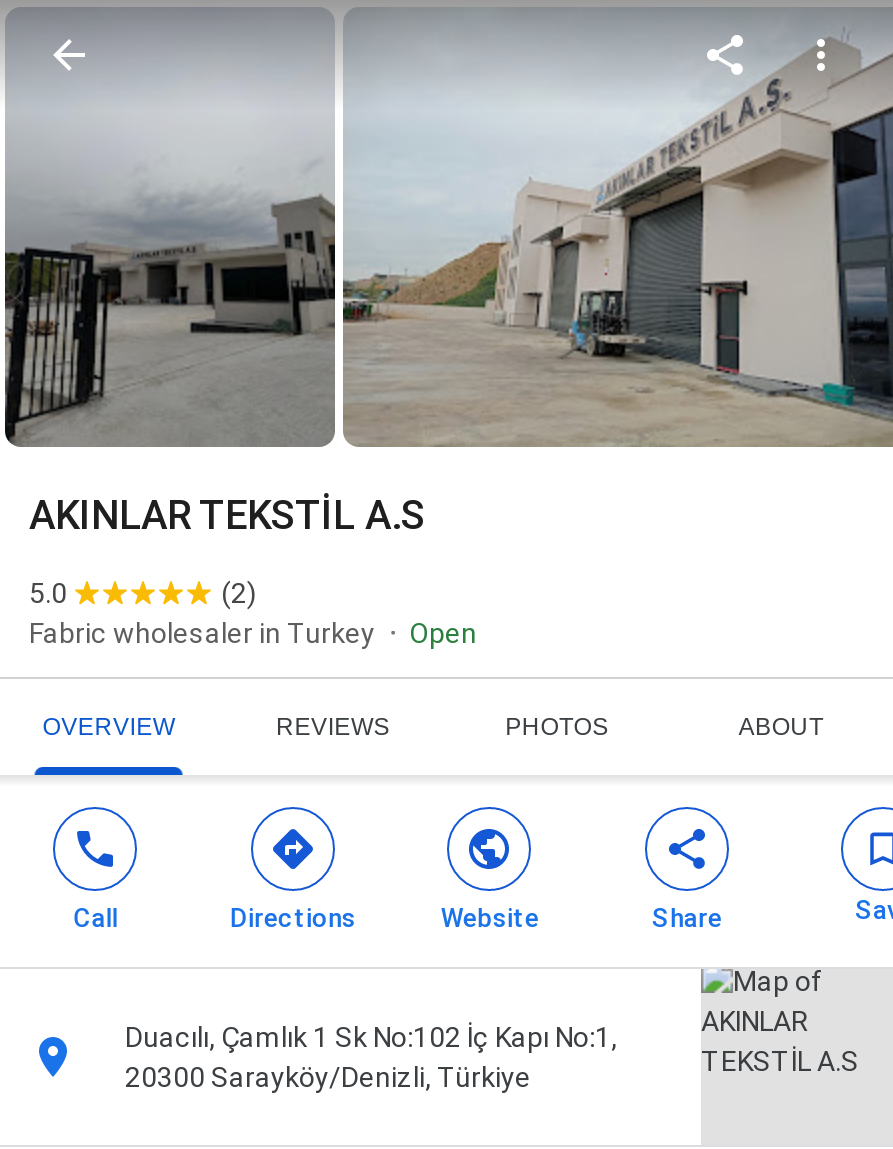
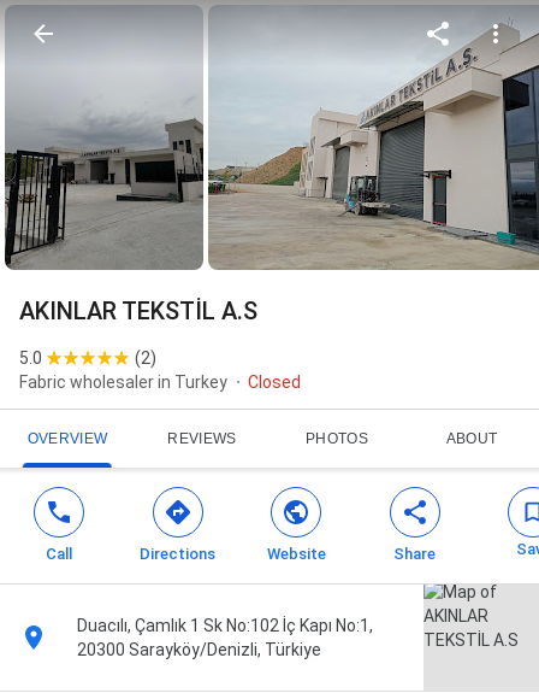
[409,617,477,649] Open -> [248,373,301,392] Closed

